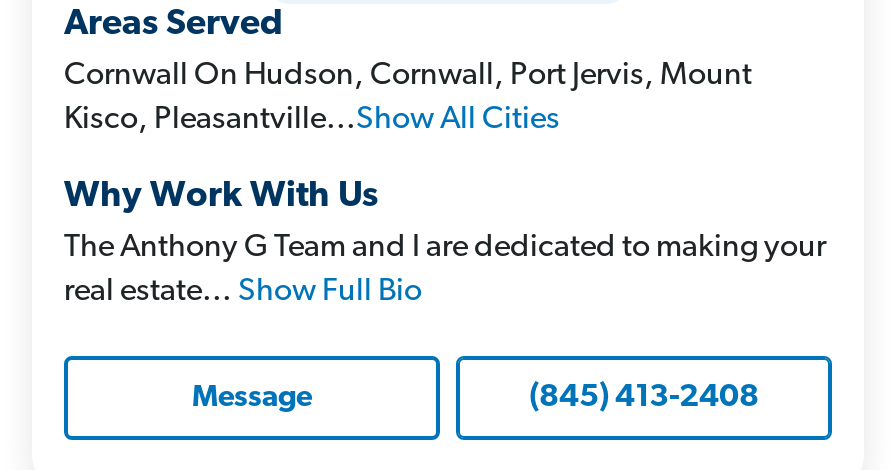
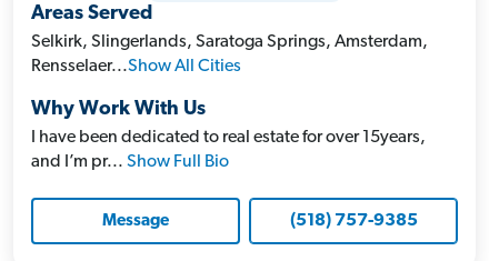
[64,61,752,137] Cornwall On Hudson, Cornwall, Port Jervis, Mount | Kisco, Pleasantville... Show All Cities -> [31,34,428,76] Selkirk, Slingerlands, Saratoga Springs, Amsterdam, | Rensselaer... Show All Cities
[64,233,826,309] The Anthony G Team and I are dedicated to making your | real estate... Show Full Bio -> [31,129,426,172] I have been dedicated to real estate for over 15years, | and I’m pr... Show Full Bio
[529,383,759,415] (845) 413-2408 -> [290,213,417,230] (518) 757-9385

